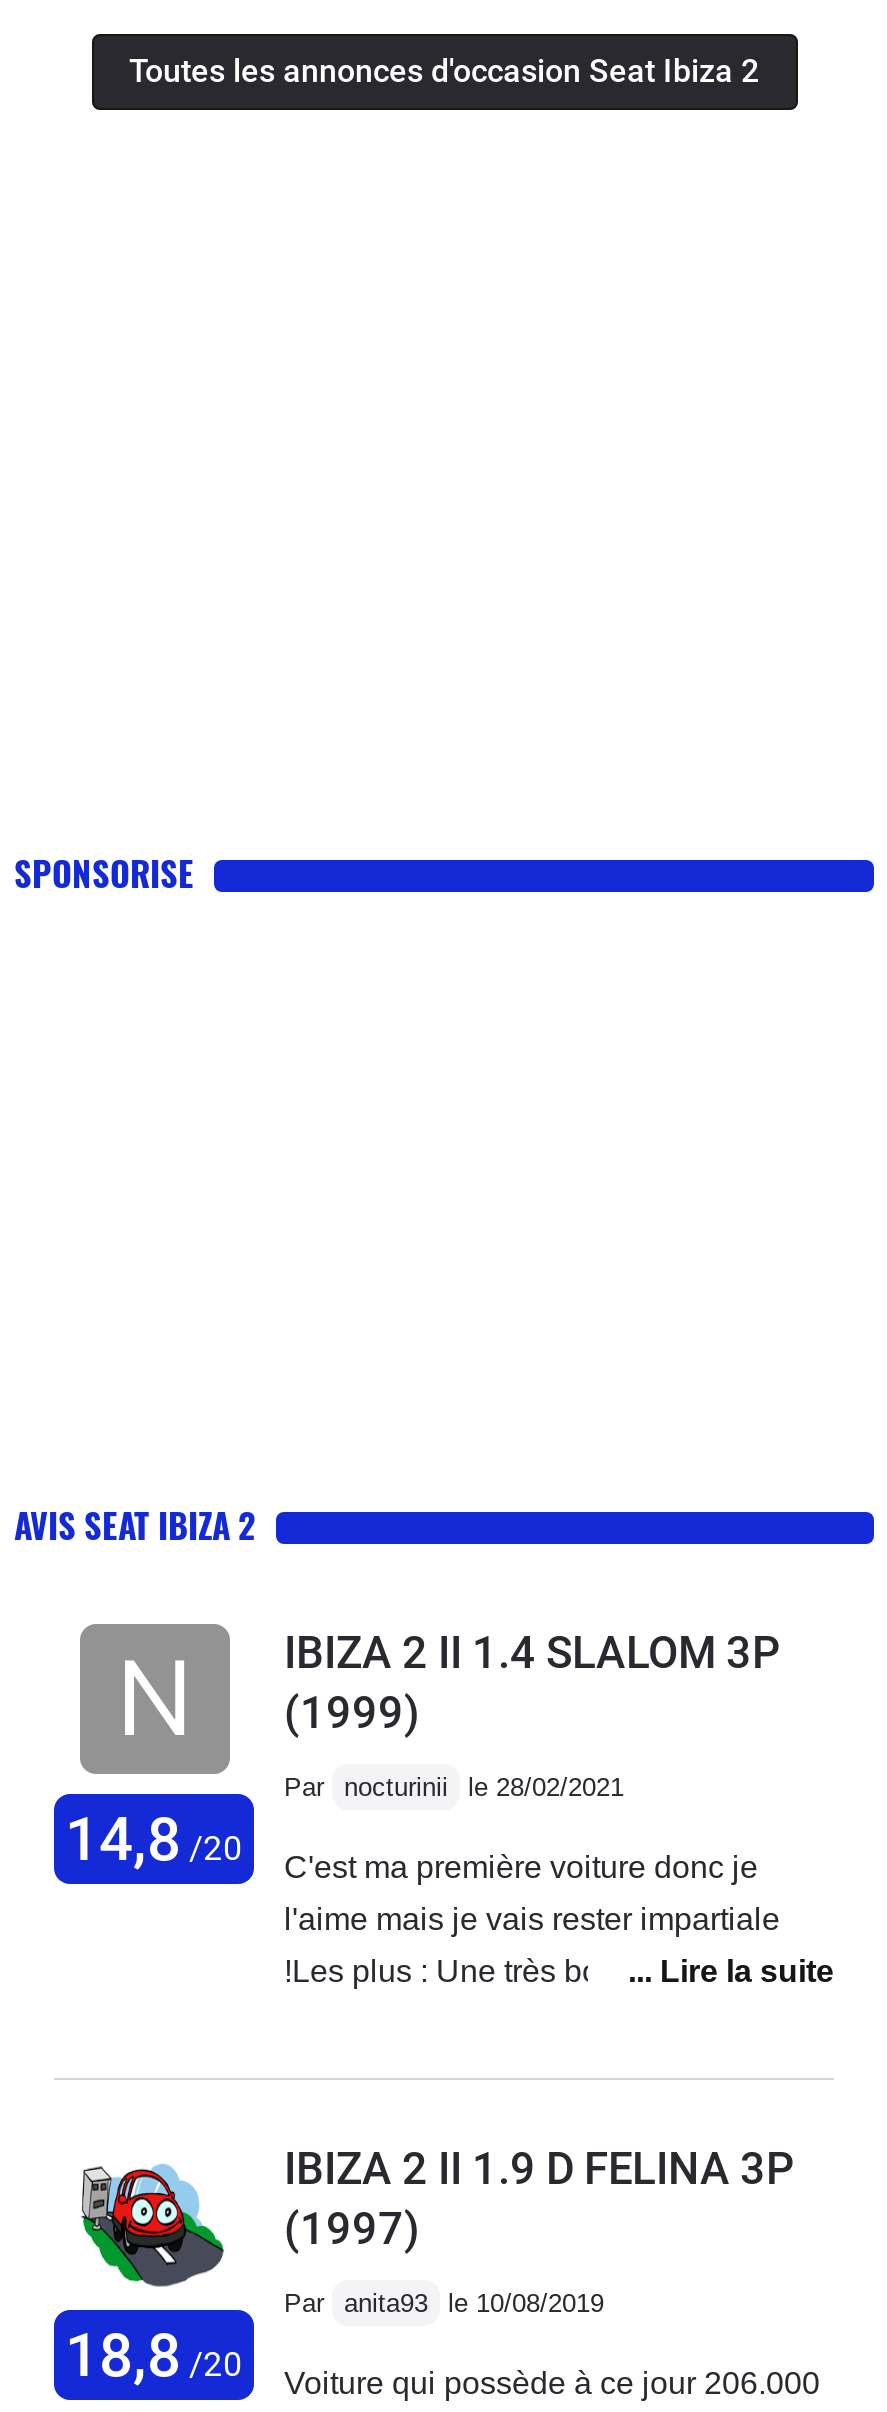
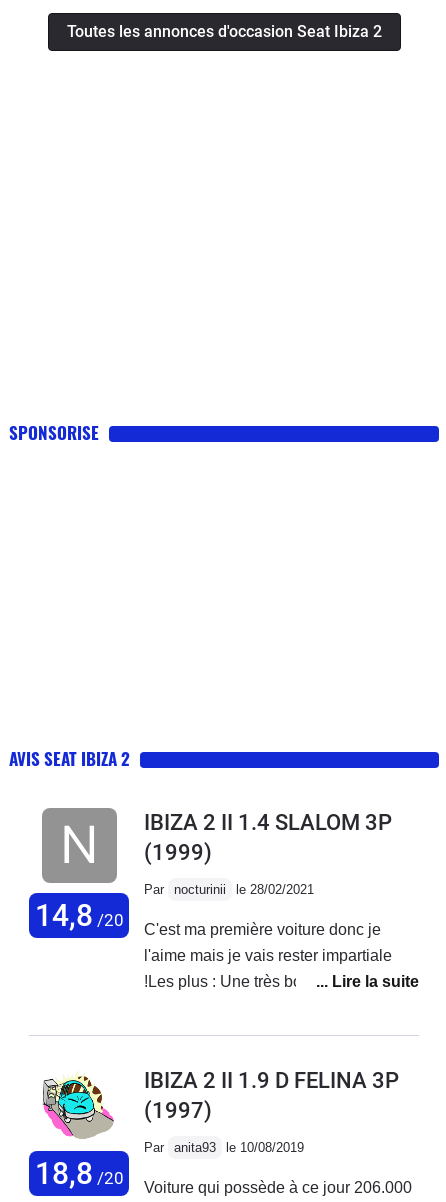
[82,2160,224,2286] [image] -> [43,1073,114,1138] [image]

